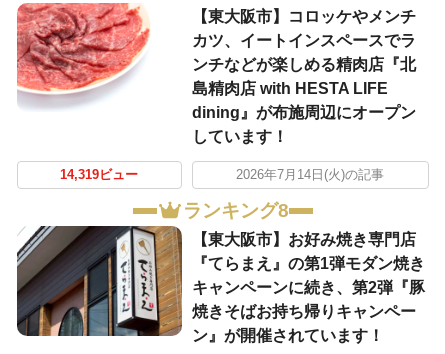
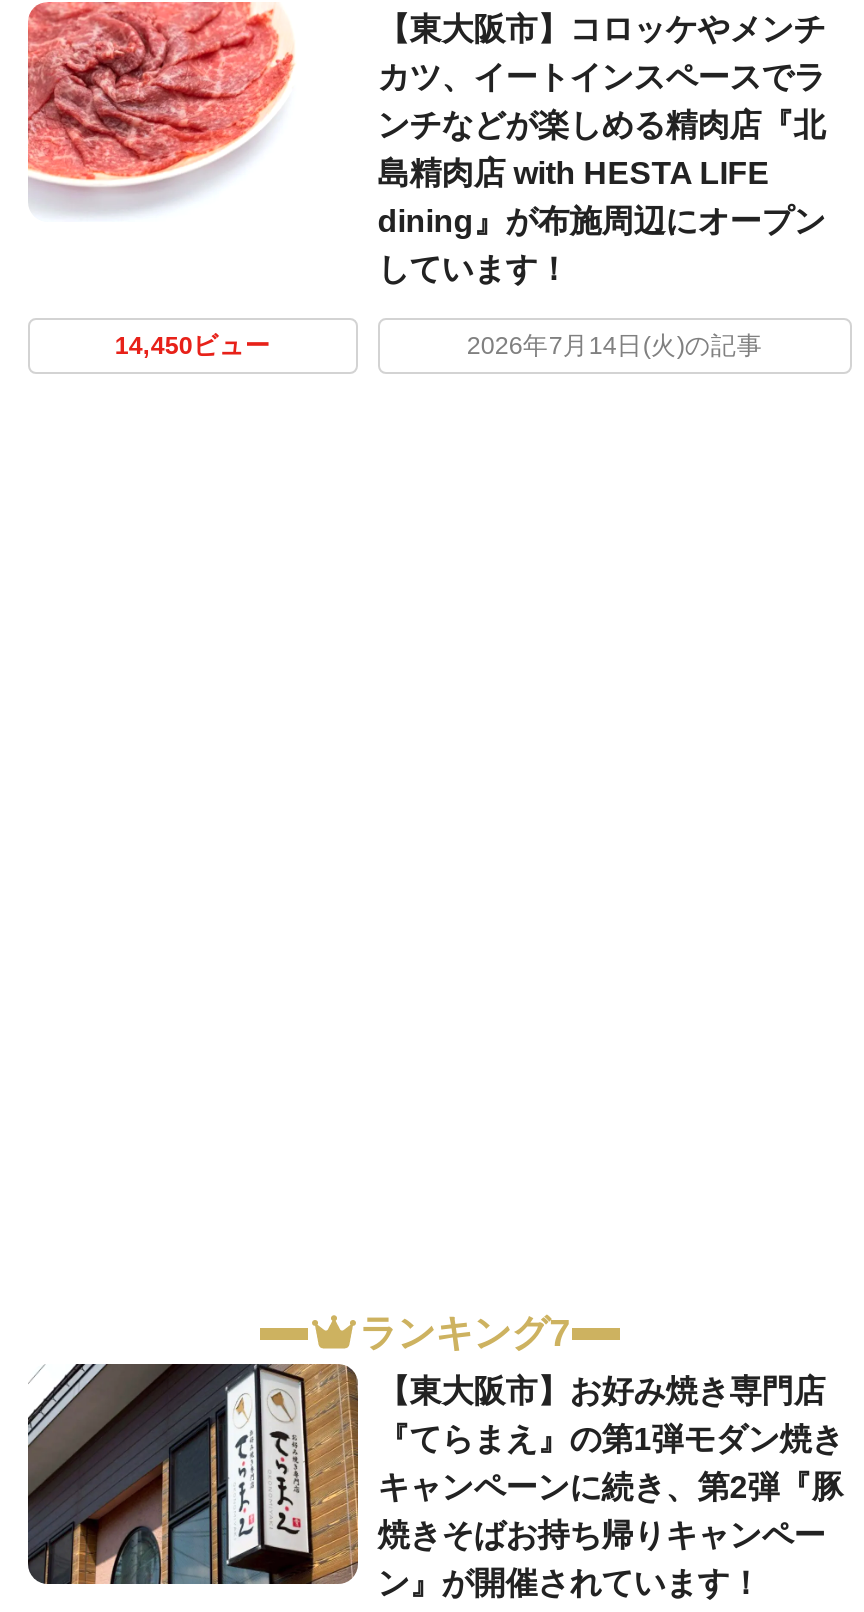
[60,167,138,181] 14,319ビュー -> [115,331,271,359] 14,450ビュー
[183,200,289,221] ランキング8 -> [359,1312,571,1354] ランキング7

